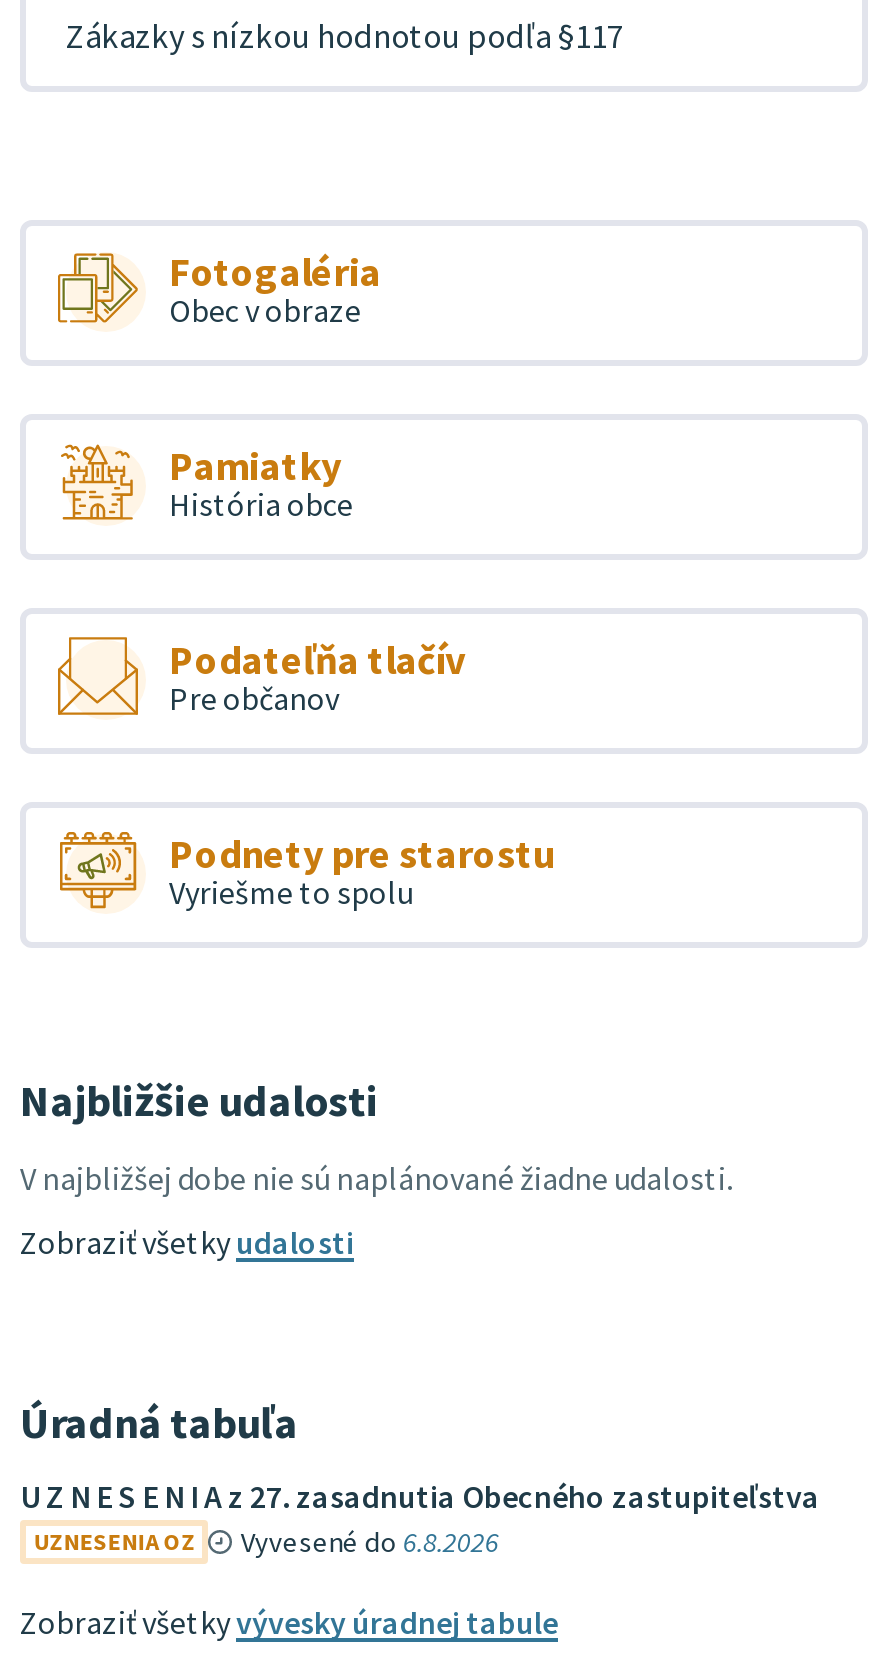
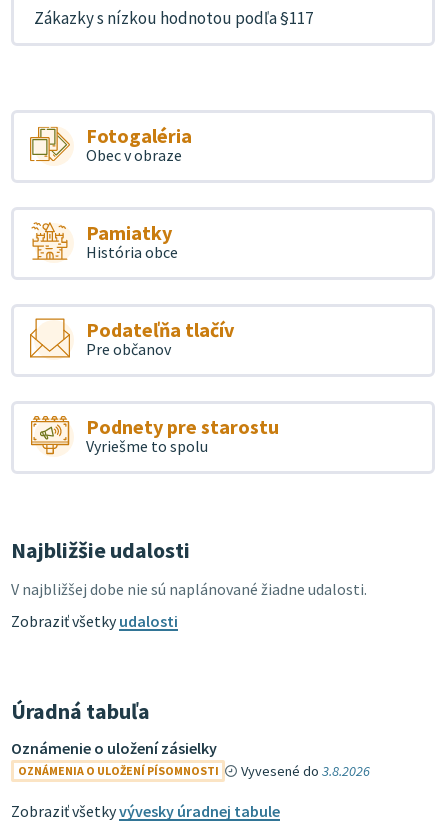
[20,1475,820,1559] U Z N E S E N I A z 27. zasadnutia Obecného zastupiteľstva | UZNESENIA OZ | Vyvesené do 6.8.2026 -> [11,737,370,779] Oznámenie o uložení zásielky | OZNÁMENIA O ULOŽENÍ PÍSOMNOSTI | Vyvesené do 3.8.2026

